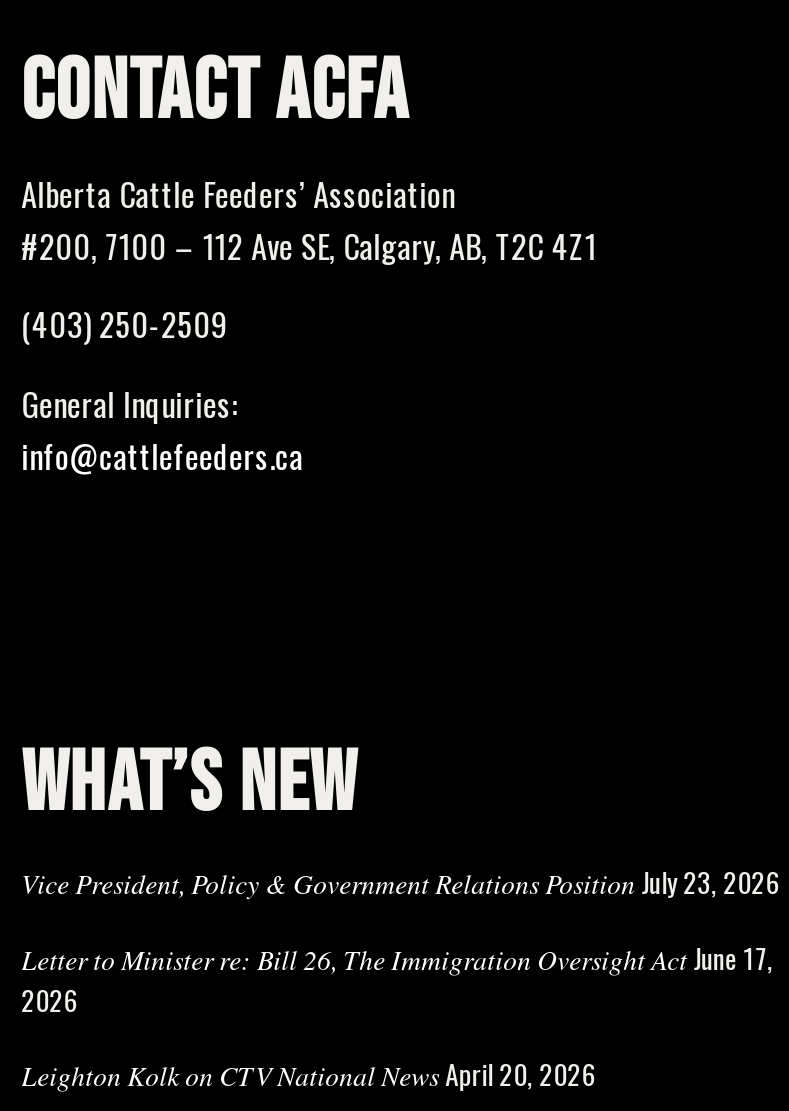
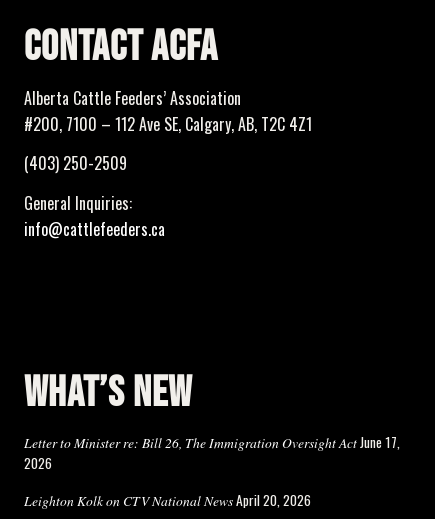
[21,863,779,903] Vice President, Policy & Government Relations Position July 23, 2026 -> none

